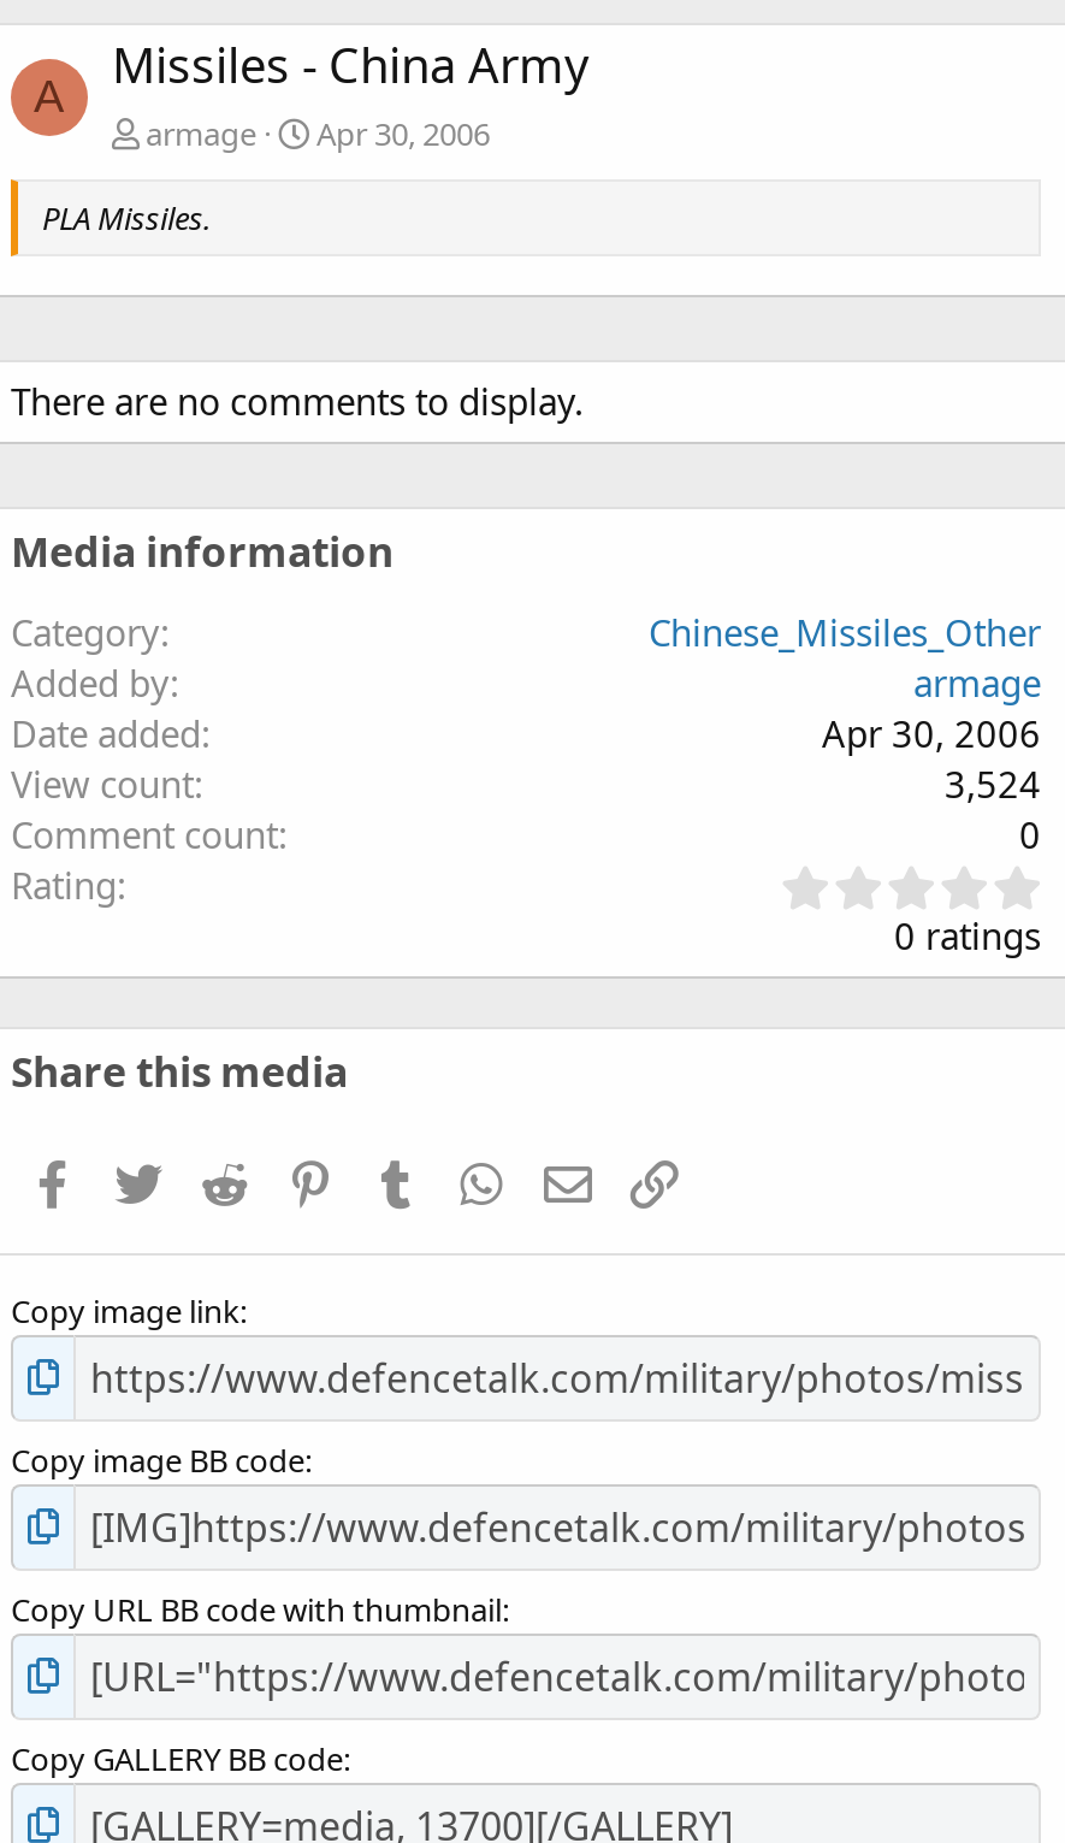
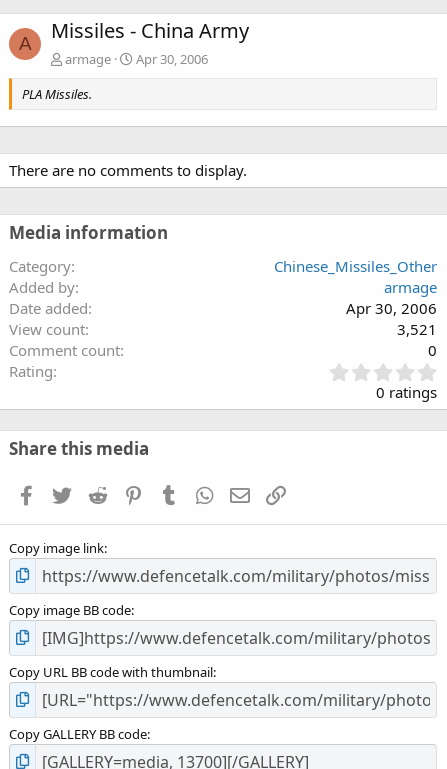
[945,760,1041,808] 3,524 -> [397,319,437,339] 3,521

